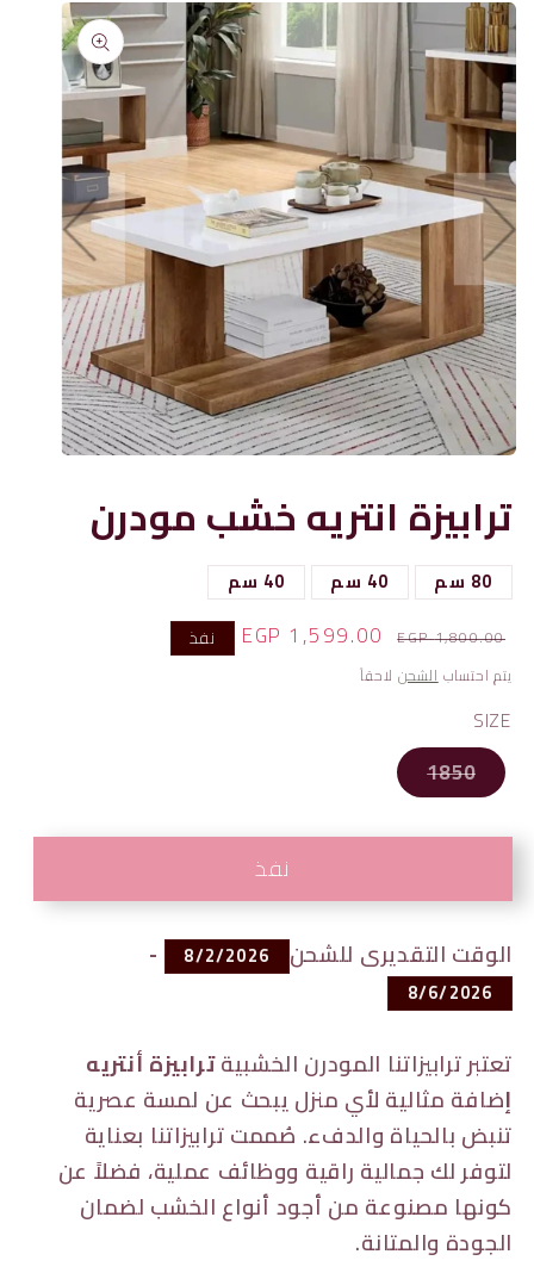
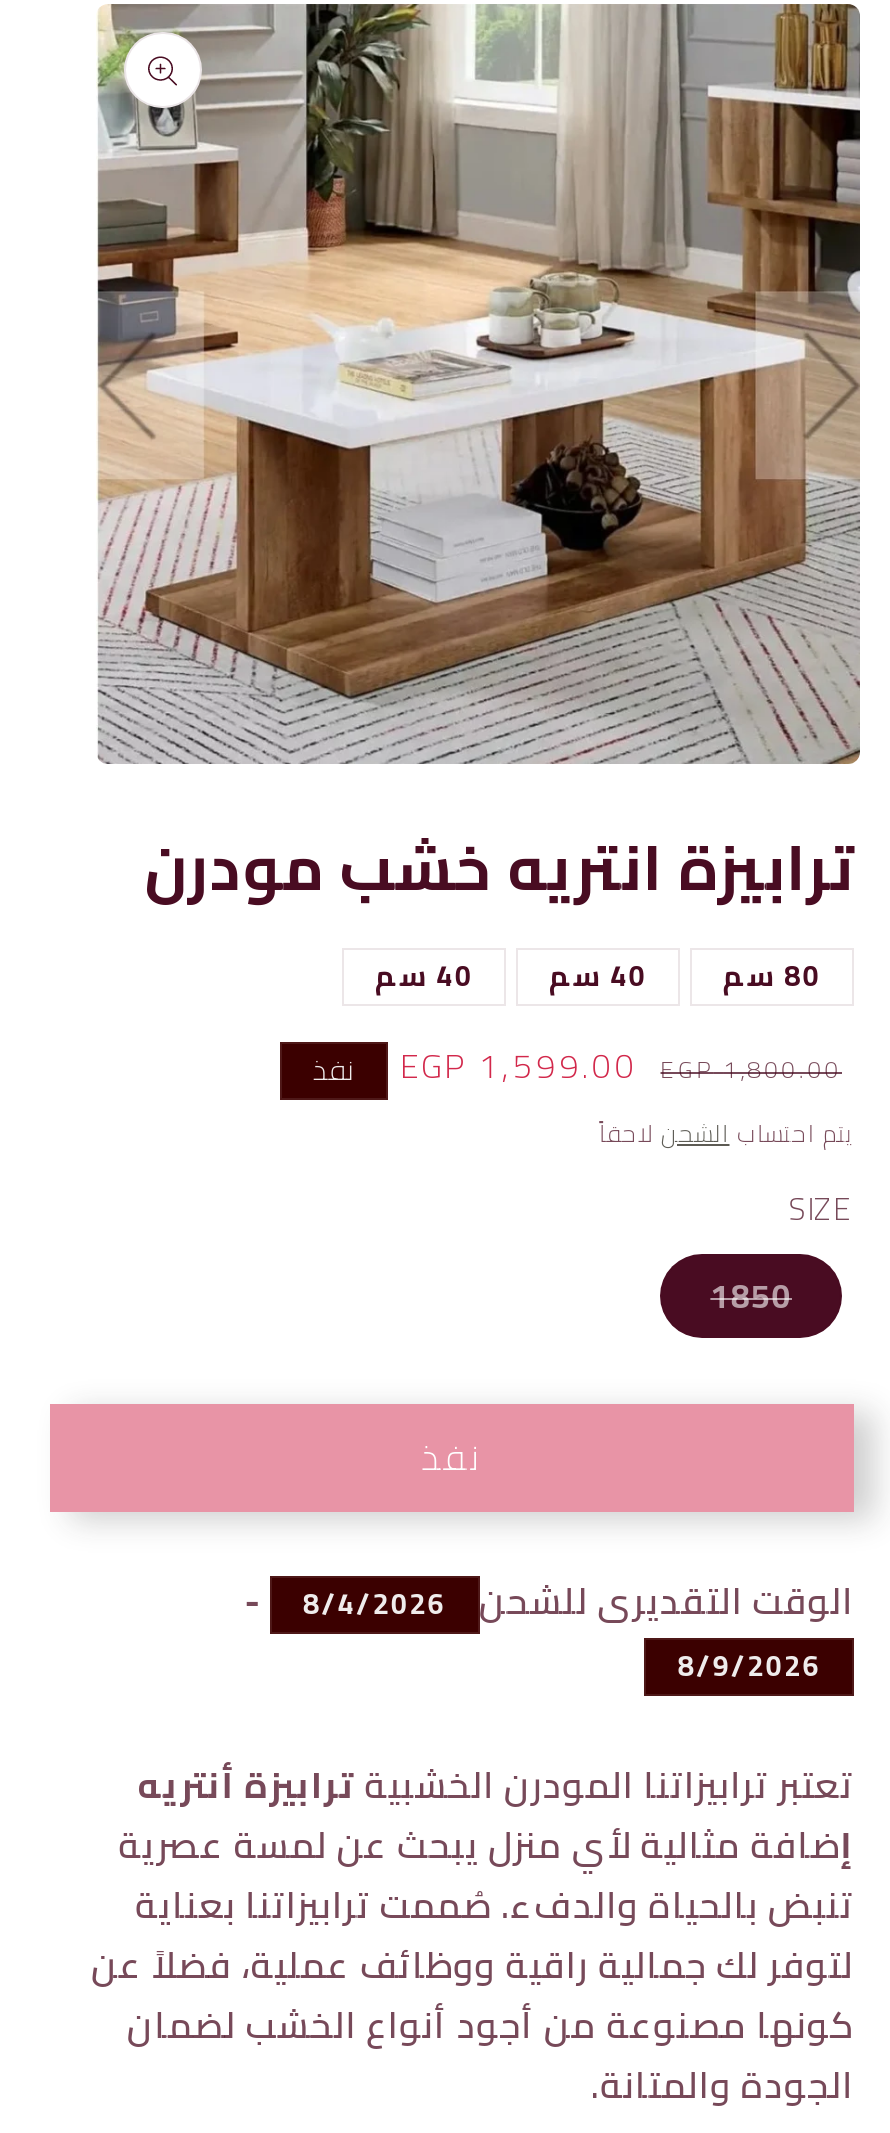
[184,947,269,963] 8/2/2026 -> [303,1589,446,1615] 8/4/2026
[407,984,493,1000] 8/6/2026 -> [678,1652,821,1678] 8/9/2026

